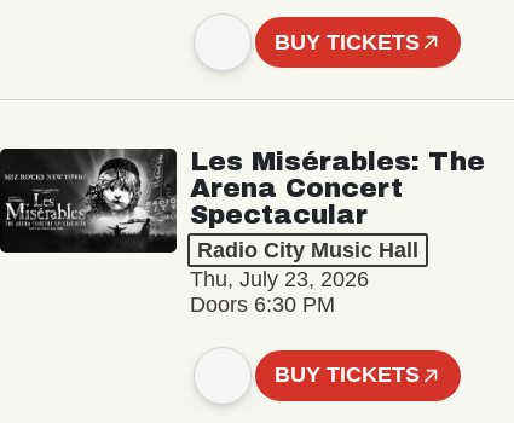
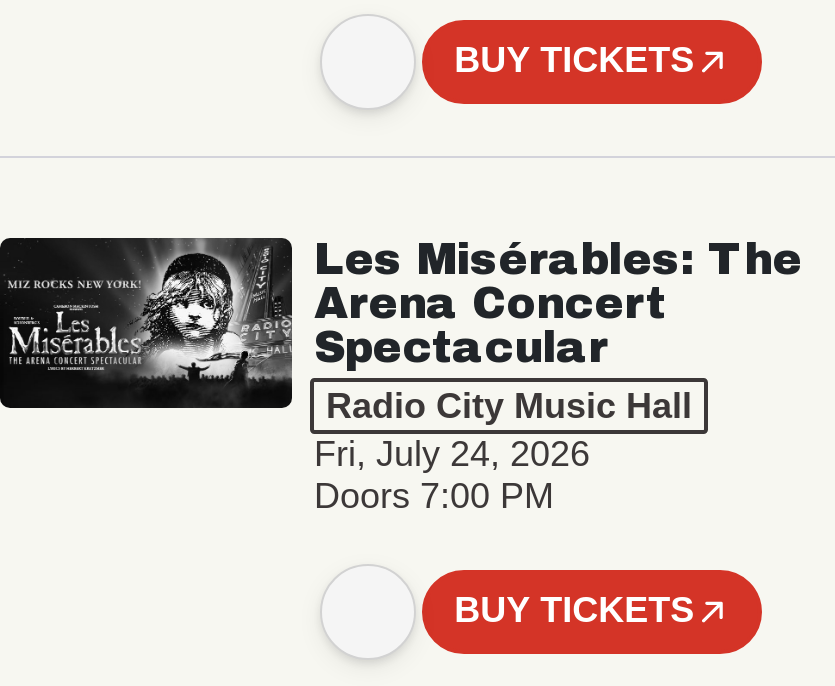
[190,268,369,292] Thu, July 23, 2026 -> [314,433,590,473] Fri, July 24, 2026
[190,293,335,317] Doors 6:30 PM -> [314,475,554,515] Doors 7:00 PM

